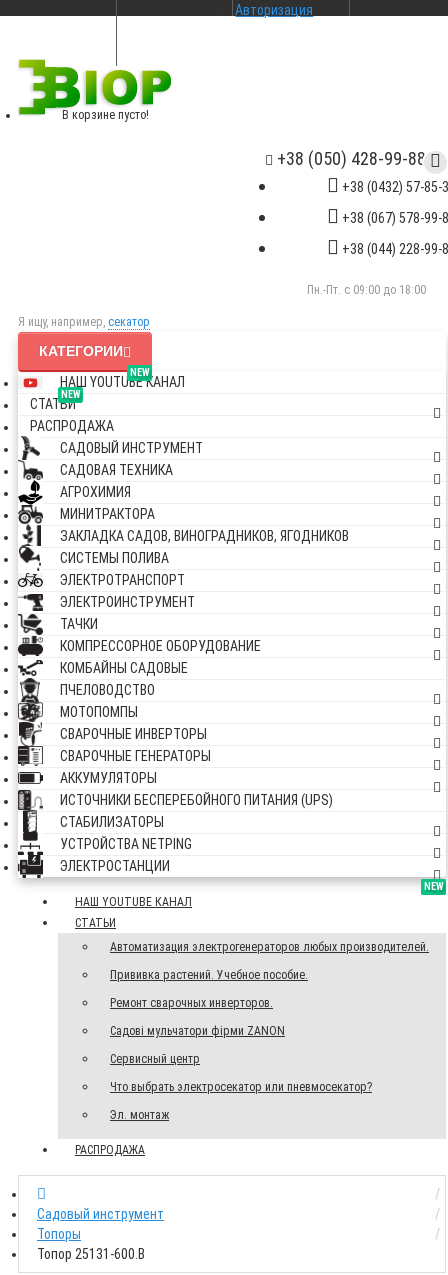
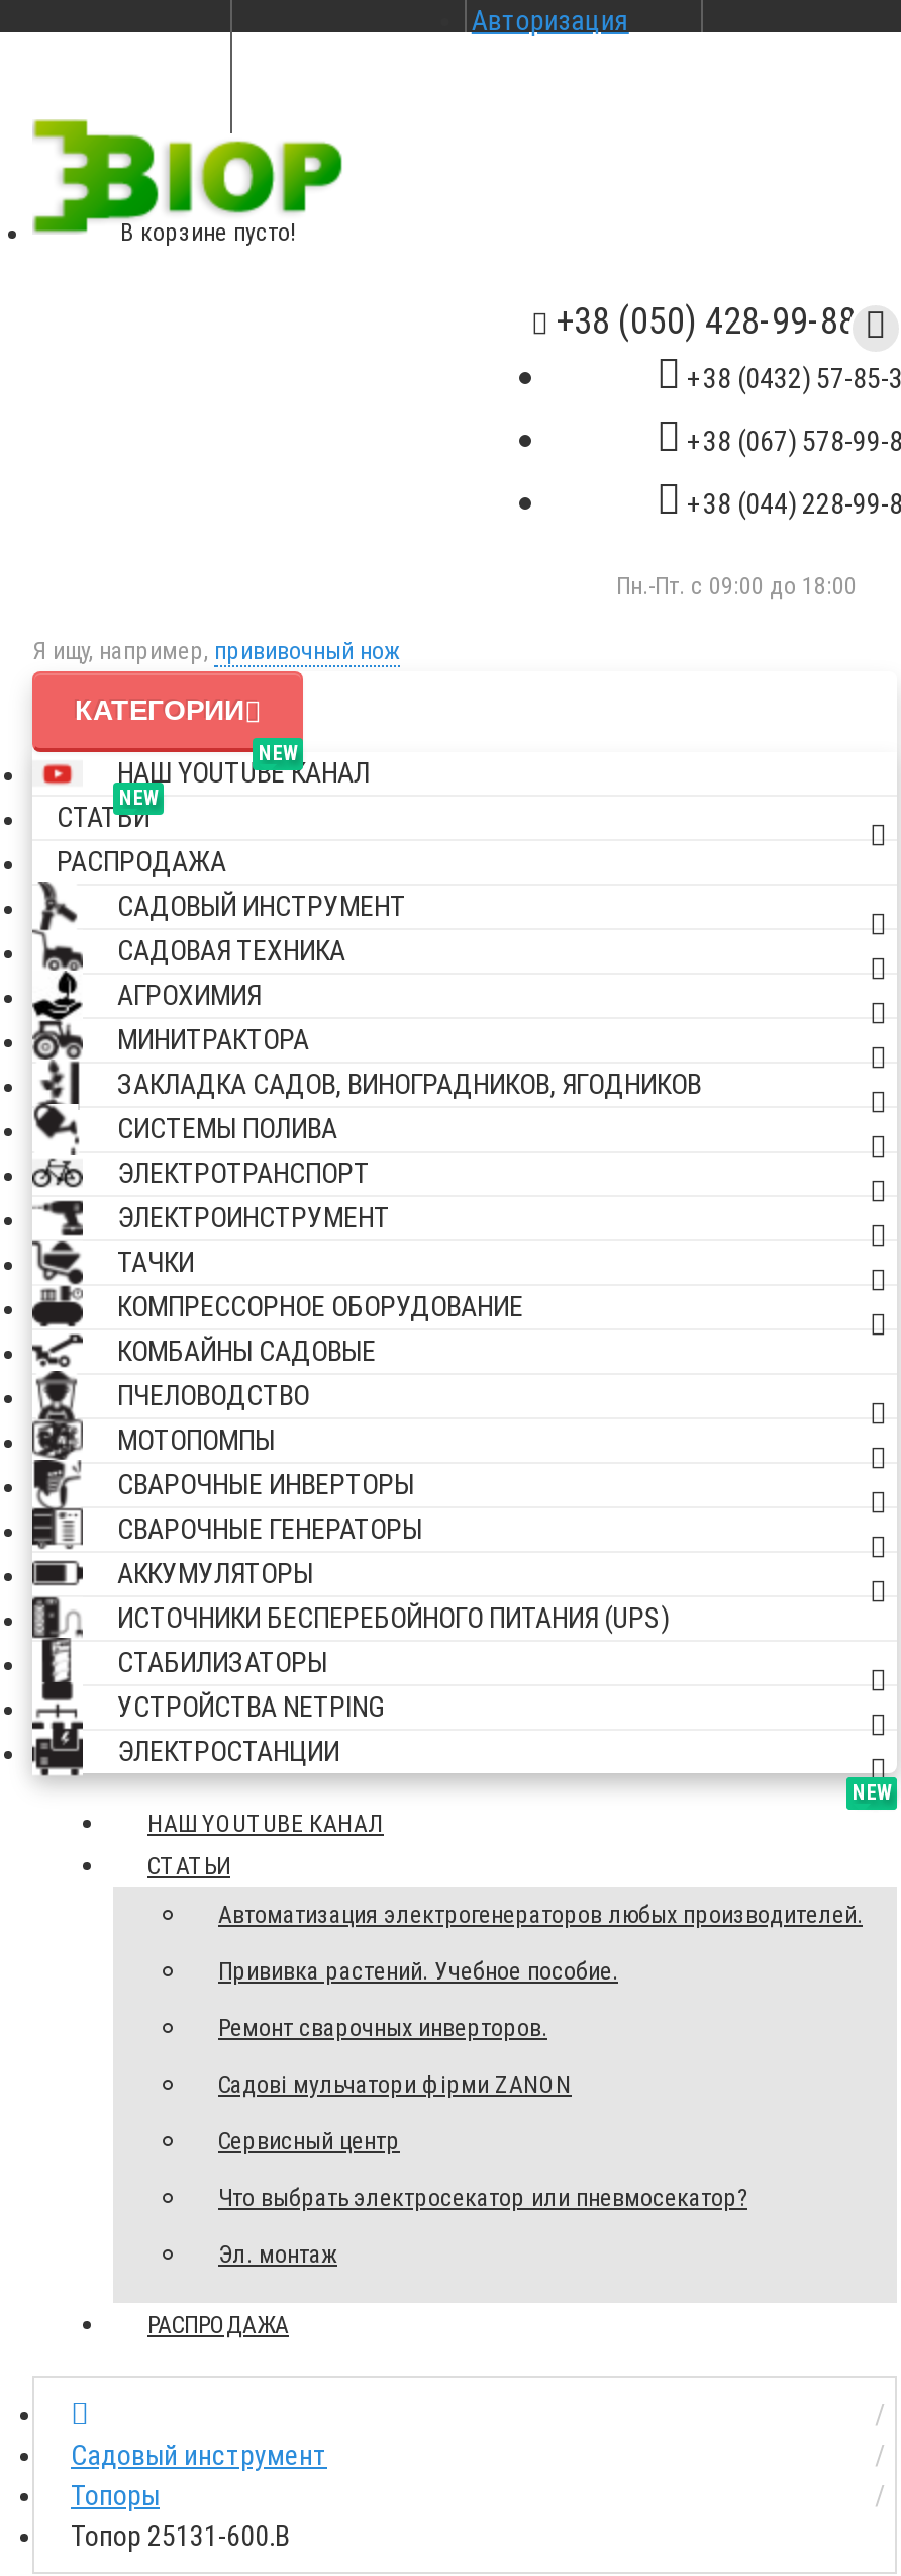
[18,315,150,329] Я ищу, например, секатор -> [32,637,400,665] Я ищу, например, прививочный нож

